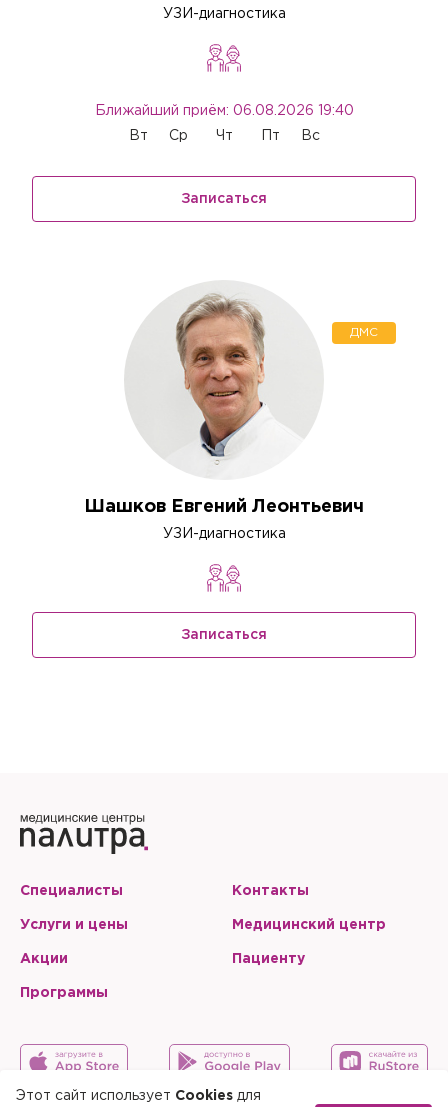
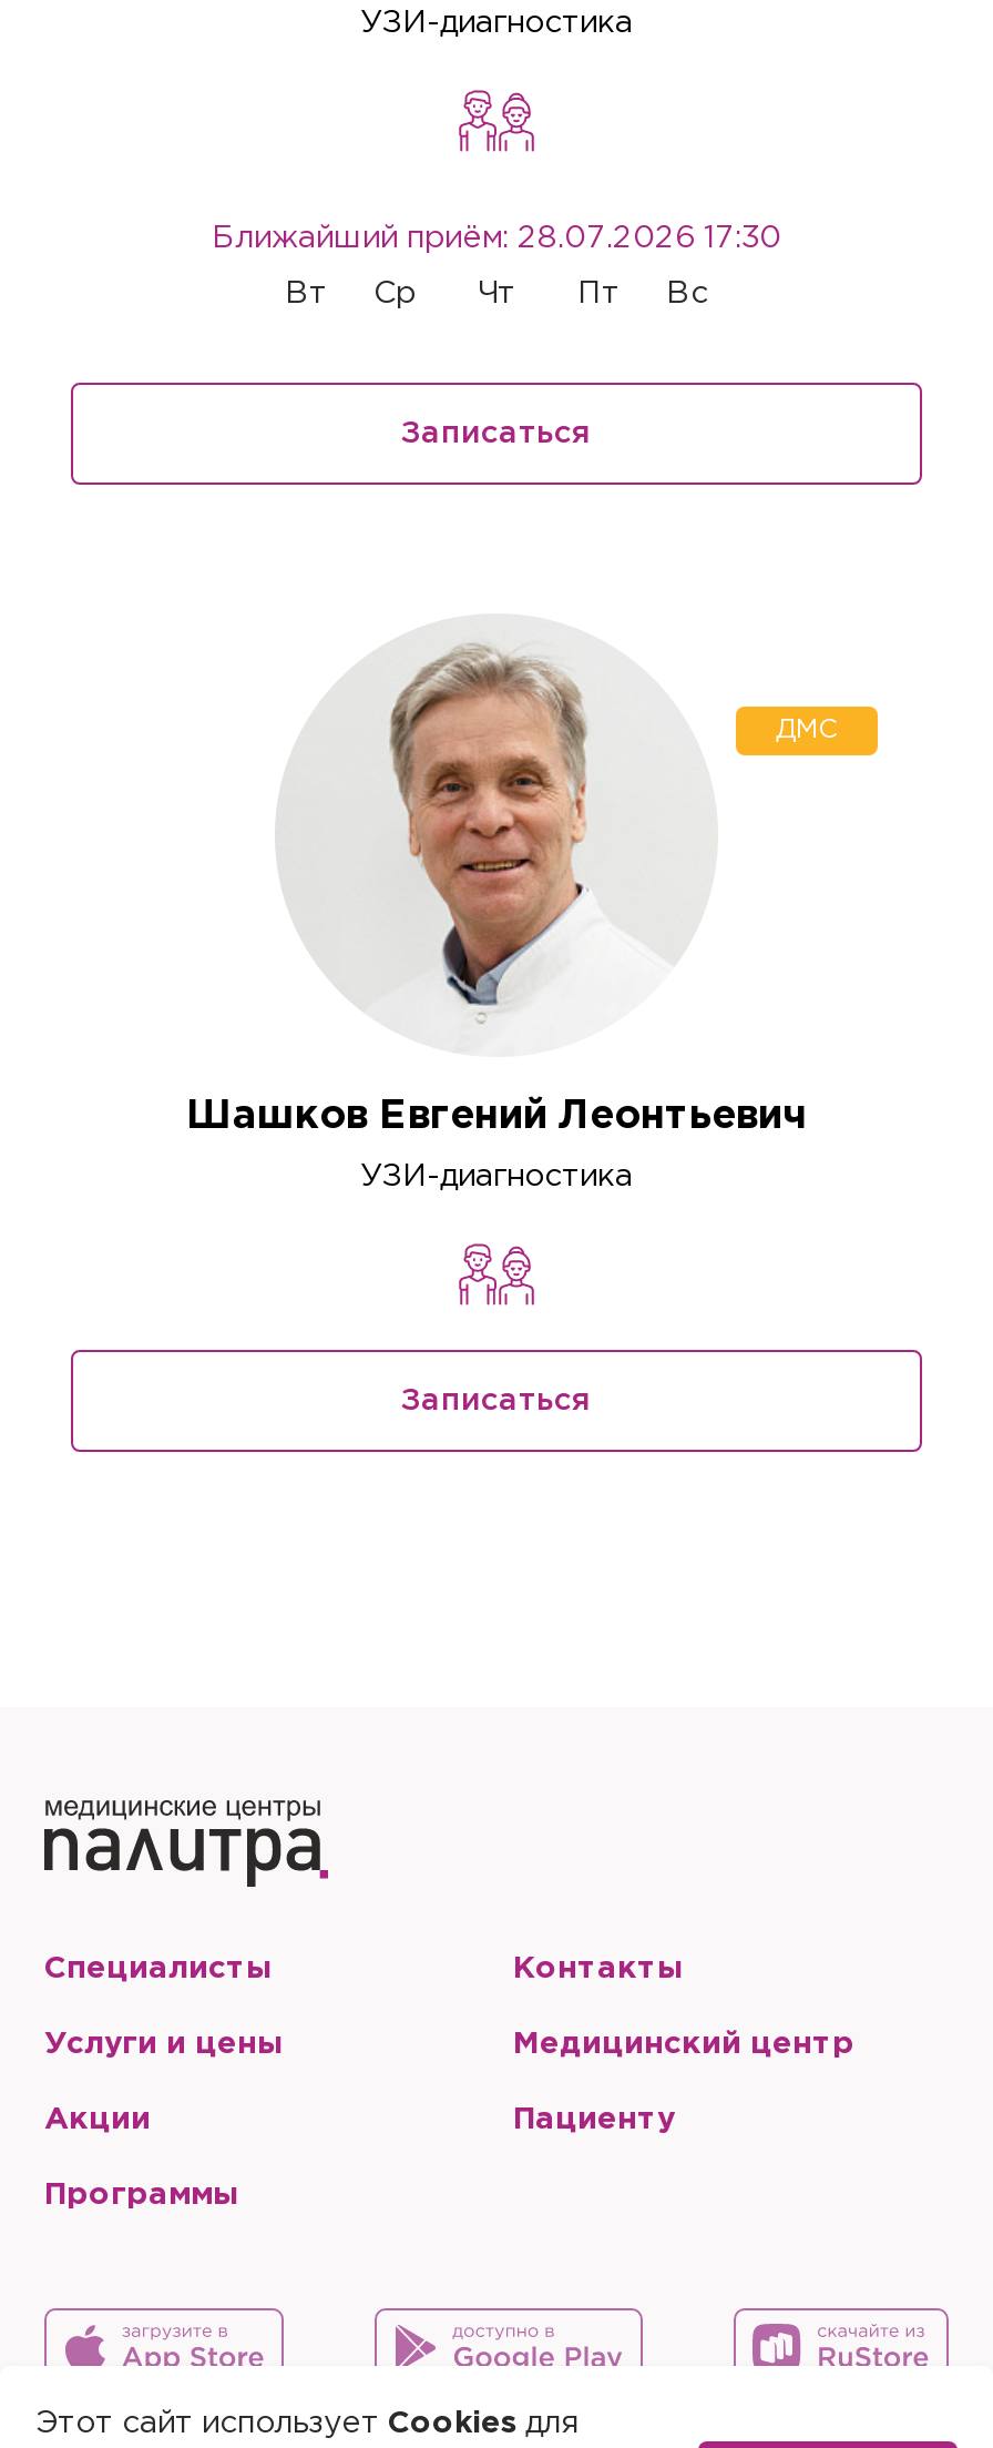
[94,105,353,117] Ближайший приём: 06.08.2026 19:40 -> [212,226,781,253] Ближайший приём: 28.07.2026 17:30

